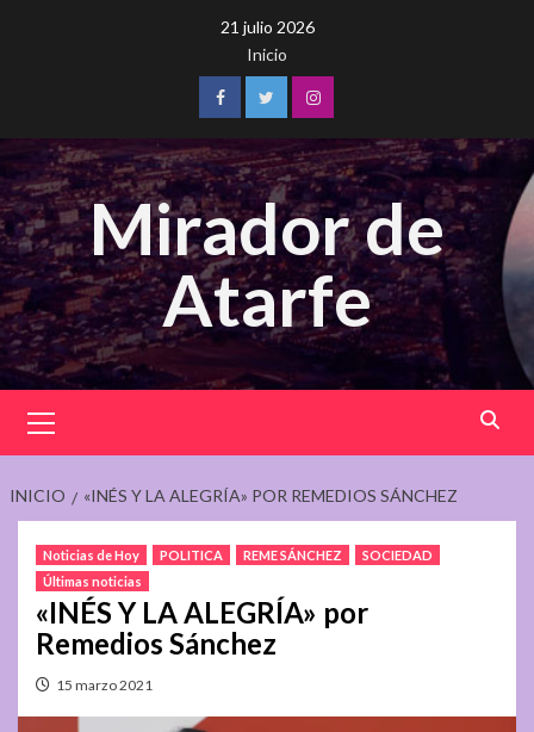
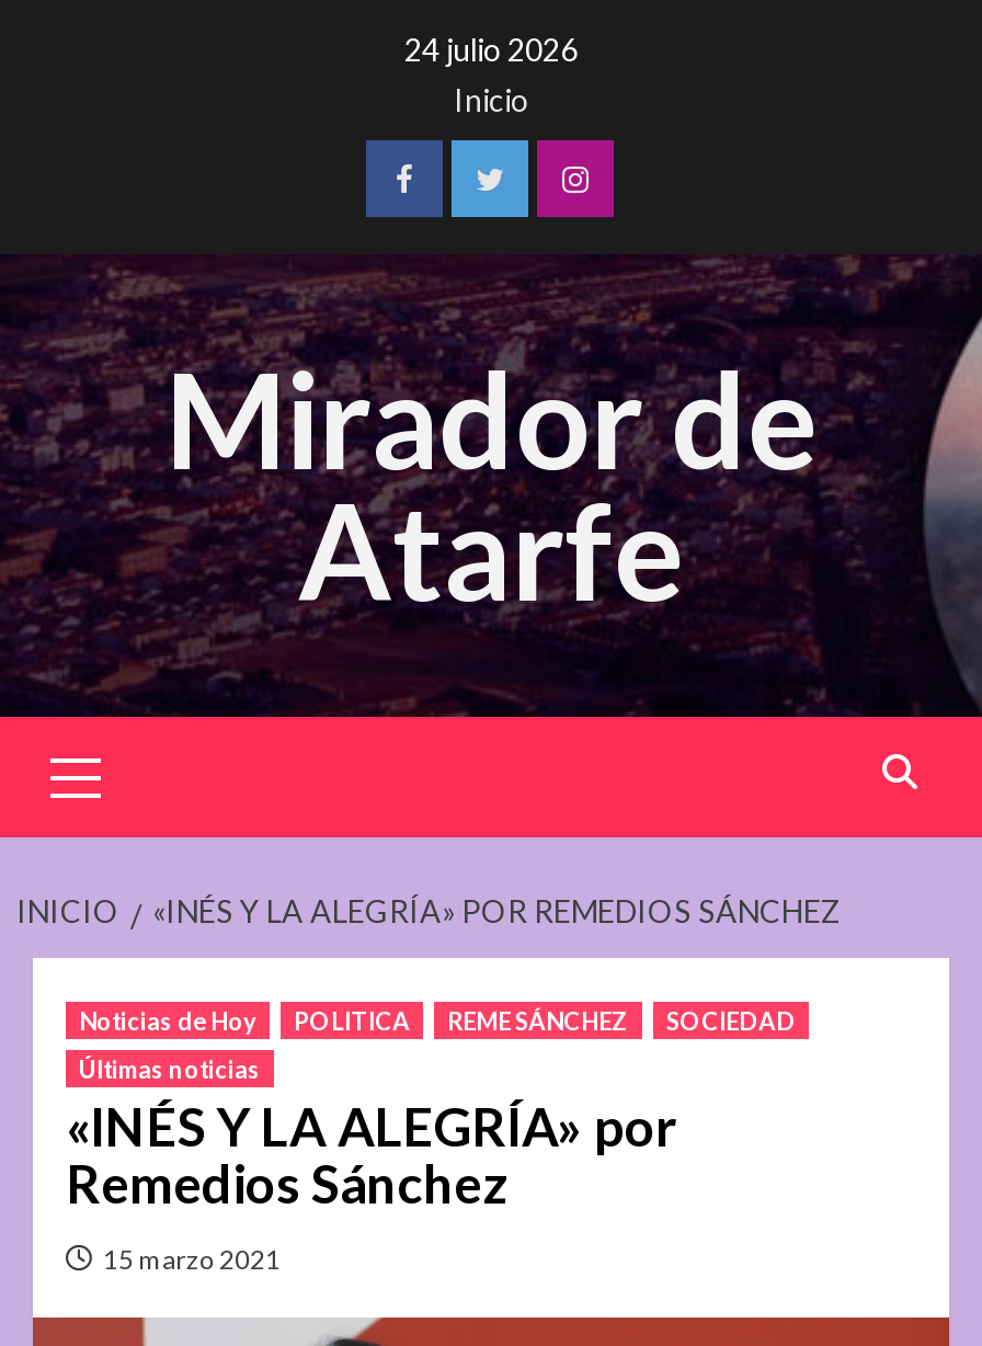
[220,17,314,37] 21 julio 2026 -> [404,31,578,68] 24 julio 2026

